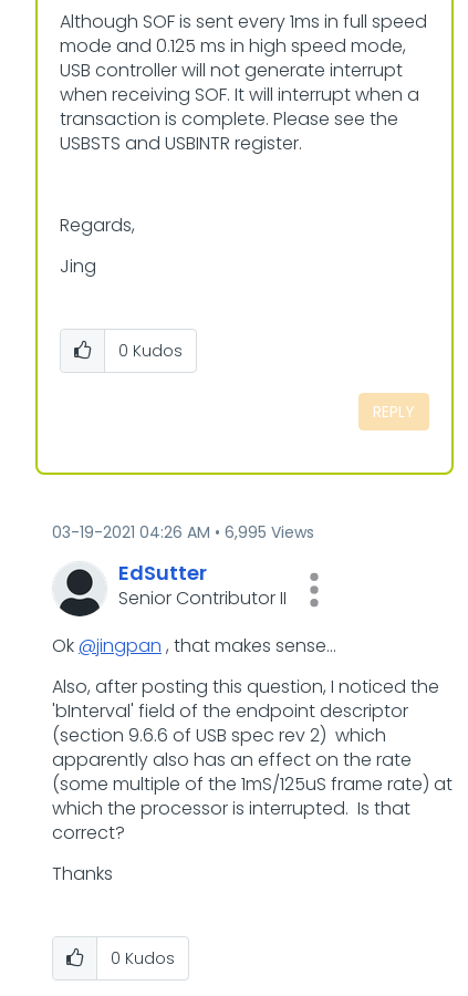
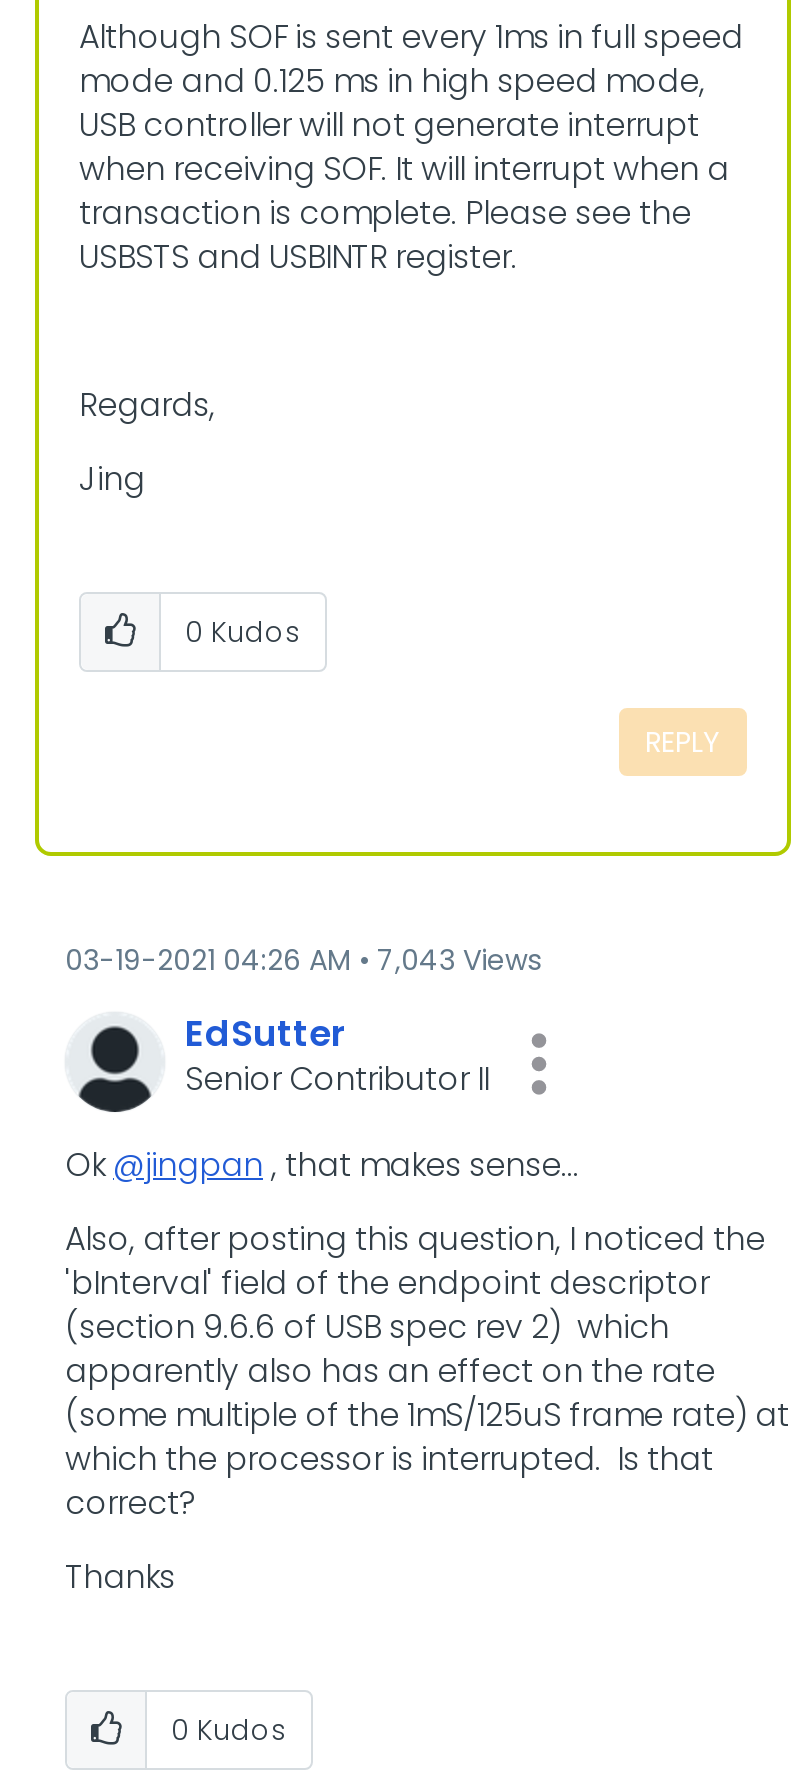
[52,521,314,543] 03-19-2021 04:26 AM 6,995 Views -> [65,940,541,980] 03-19-2021 04:26 AM 7,043 Views

